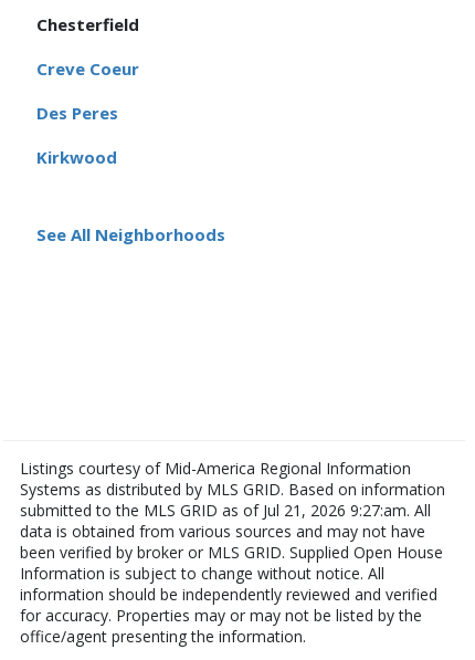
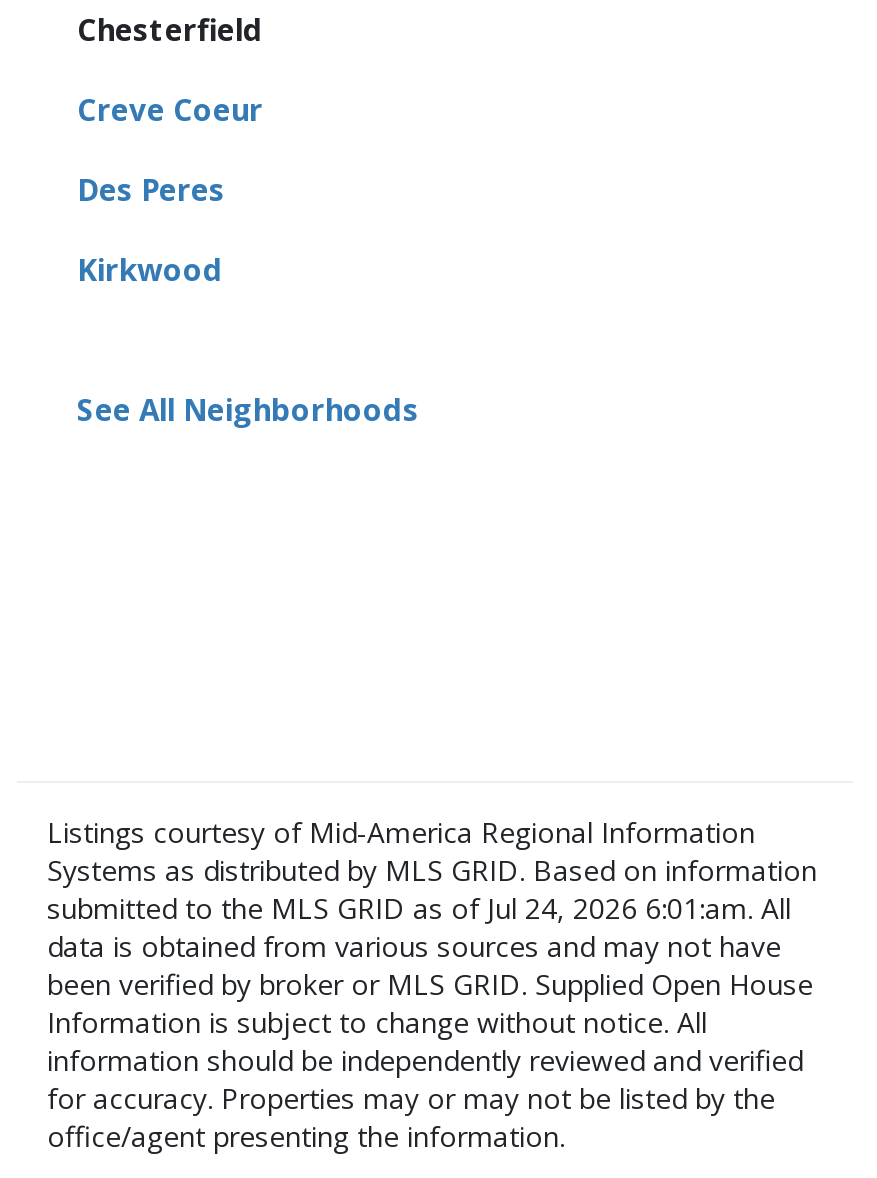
[20,500,431,521] submitted to the MLS GRID as of Jul 21, 2026 9:27:am. All -> [47,889,791,927] submitted to the MLS GRID as of Jul 24, 2026 6:01:am. All

